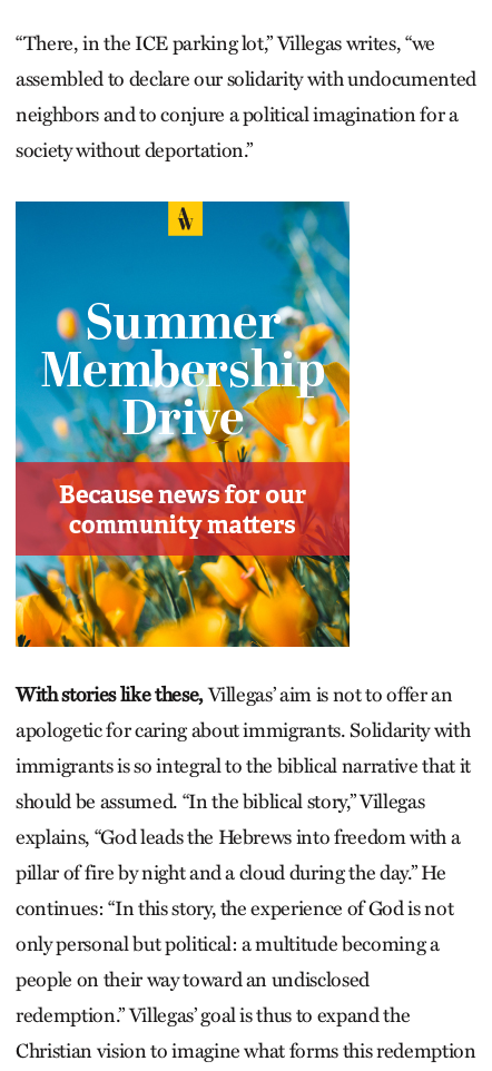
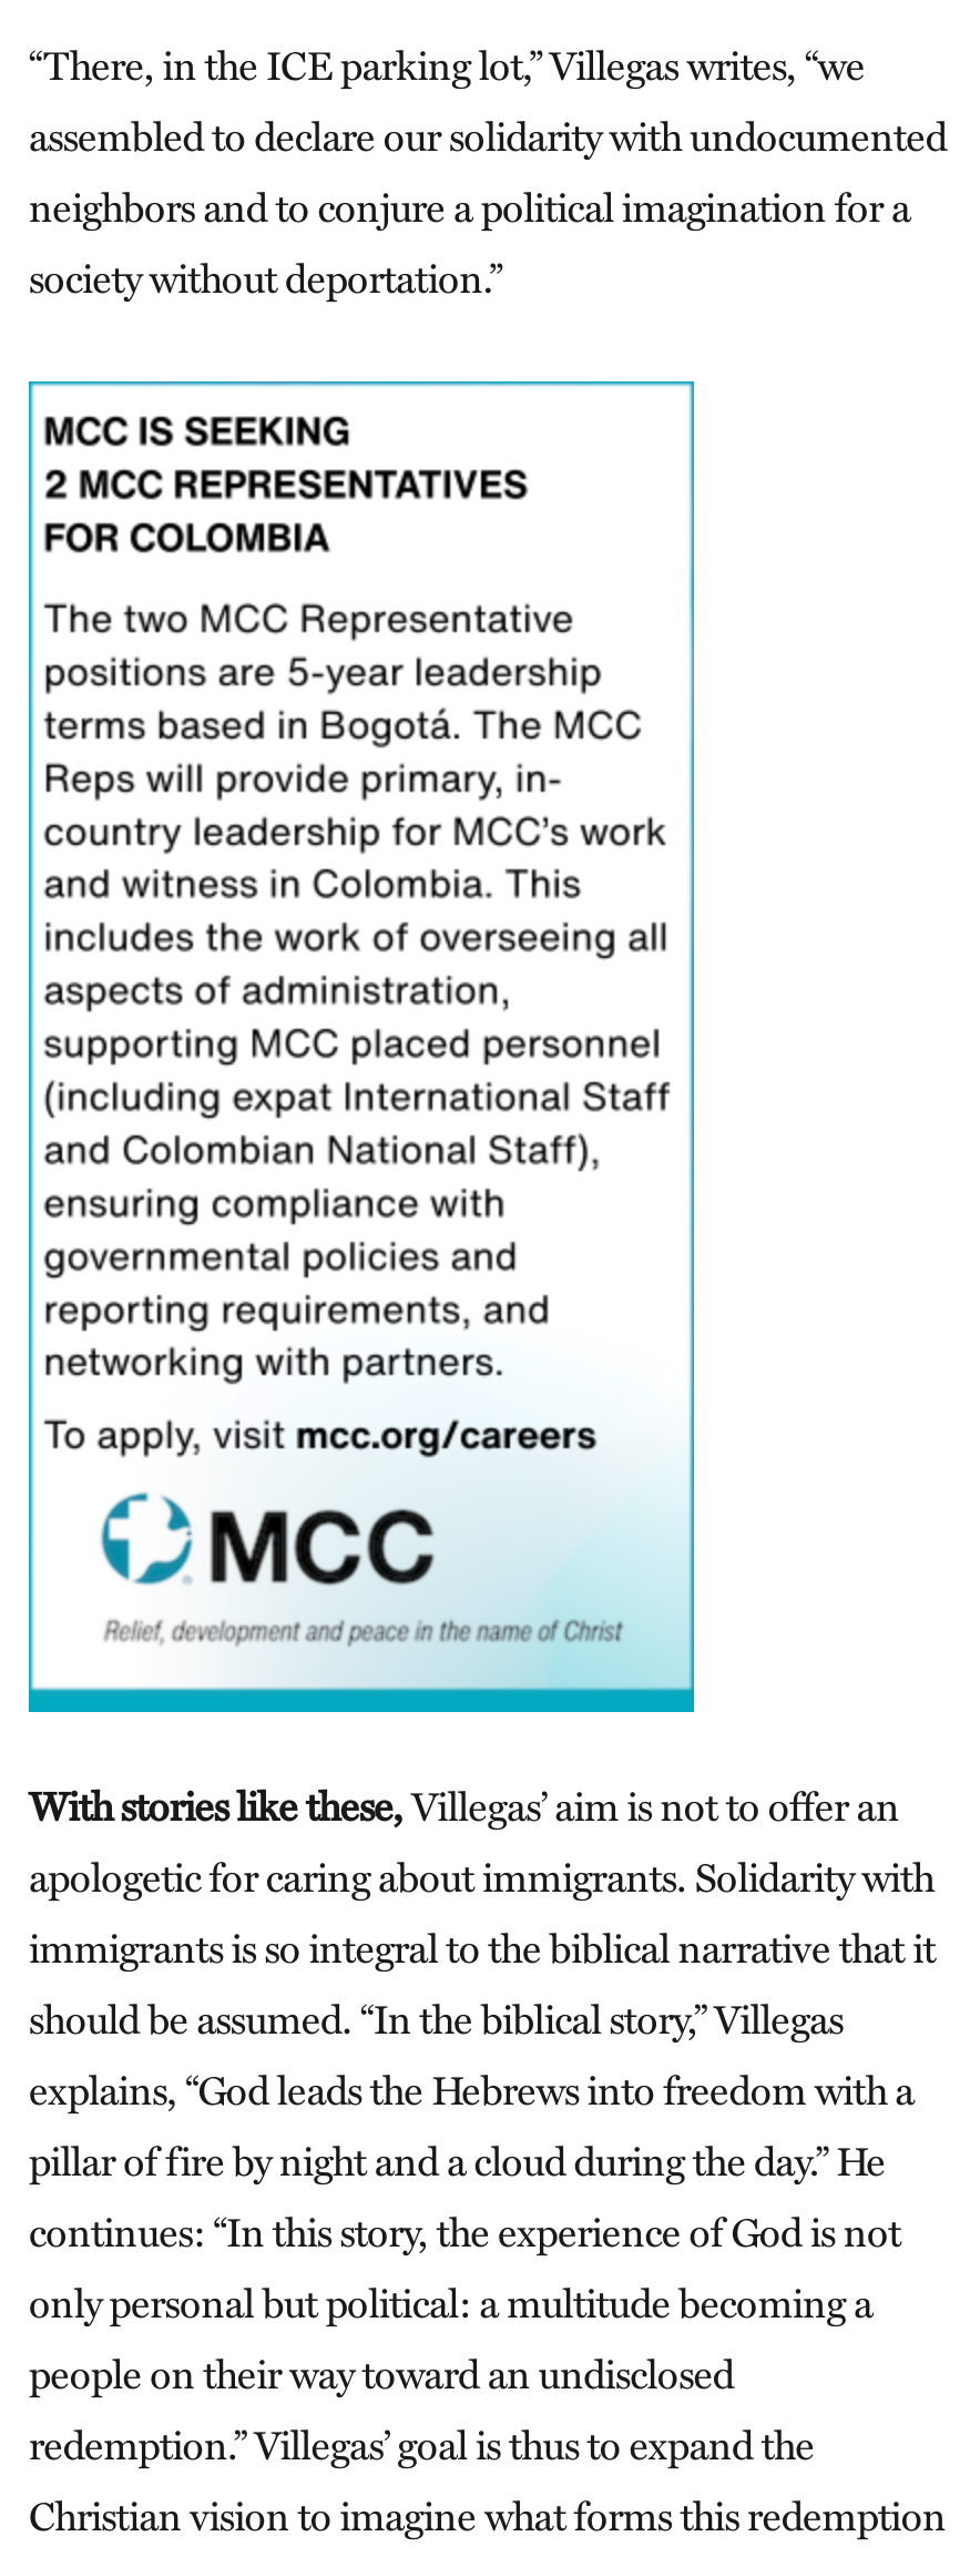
[14,200,351,648] [image] -> [27,379,696,1714] [image]

